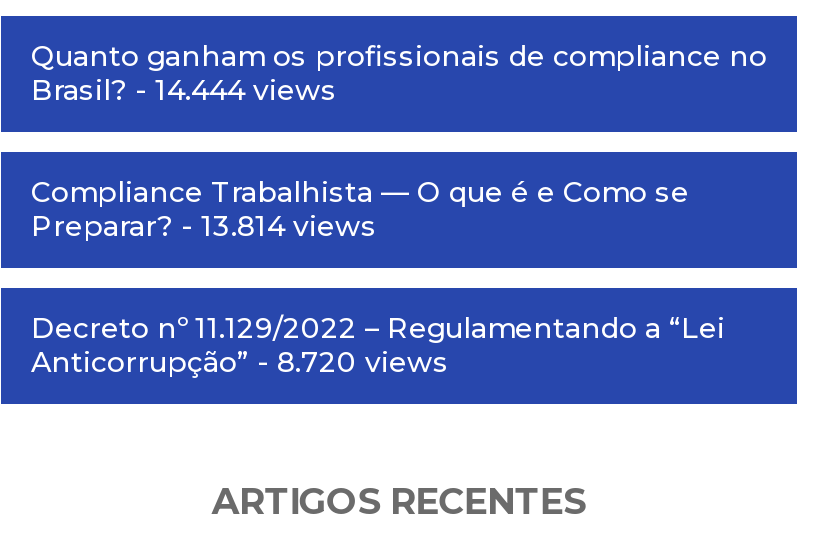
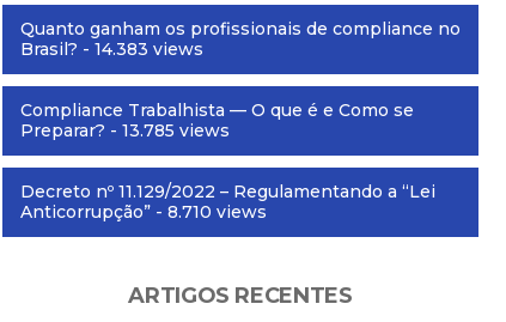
[31,72,337,108] Brasil? - 14.444 views -> [20,39,203,60] Brasil? - 14.383 views
[31,208,377,244] Preparar? - 13.814 views -> [20,120,230,141] Preparar? - 13.785 views
[31,344,449,380] Anticorrupção” - 8.720 views -> [20,201,267,223] Anticorrupção” - 8.710 views

